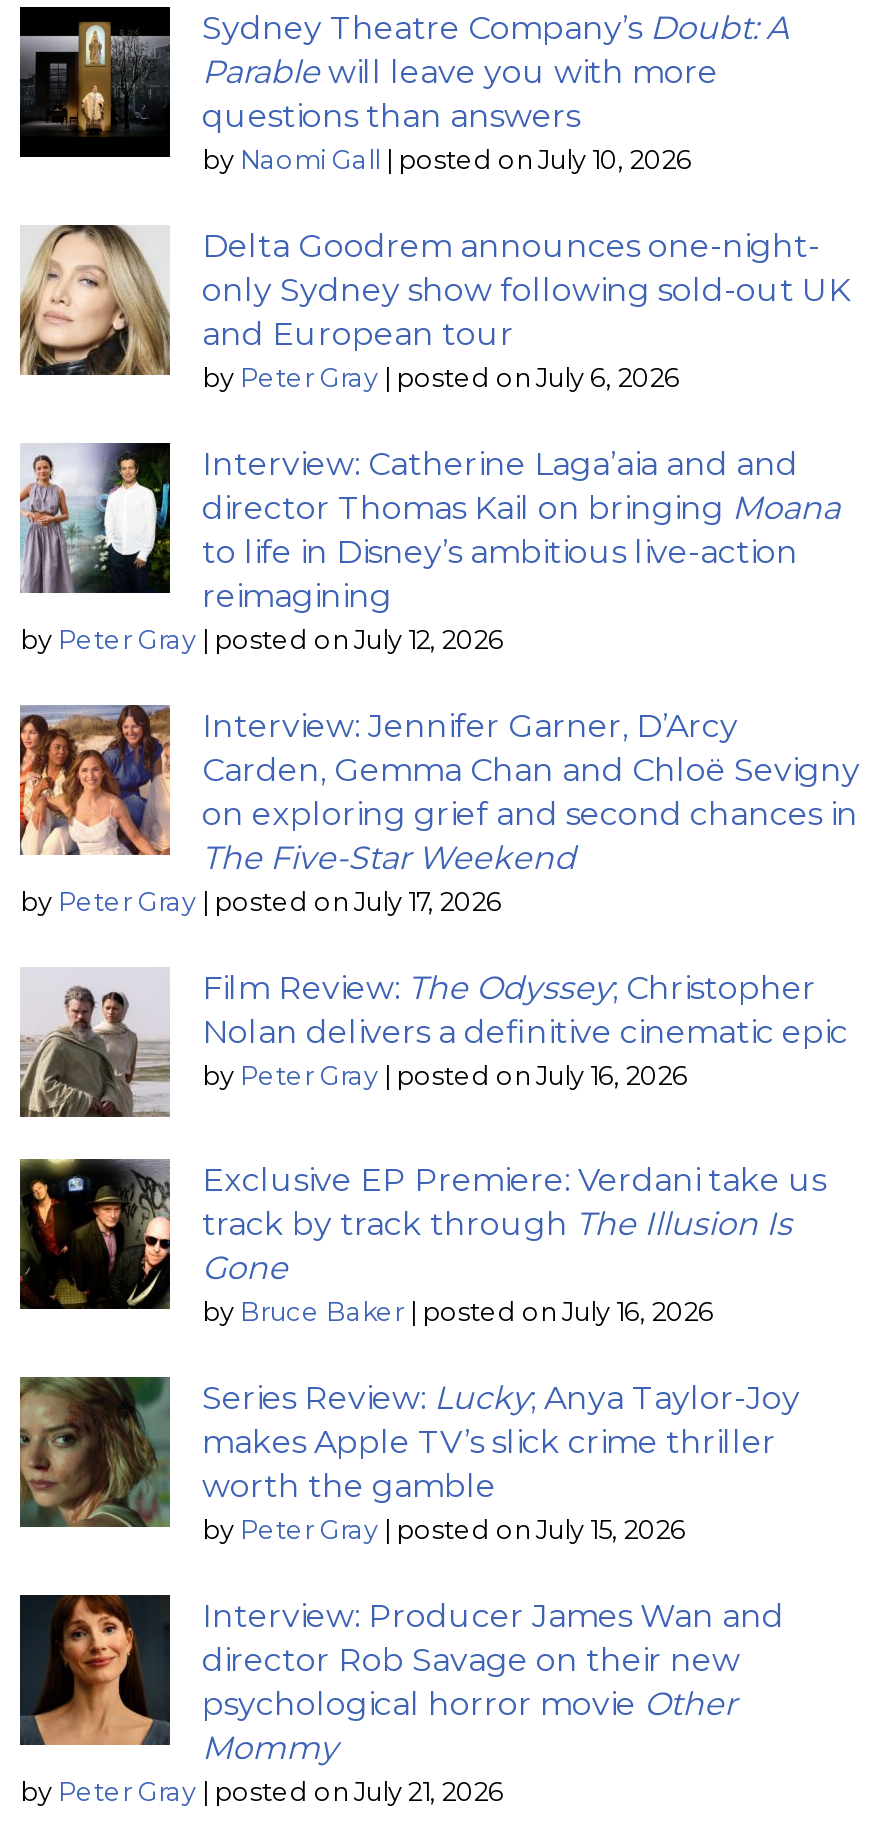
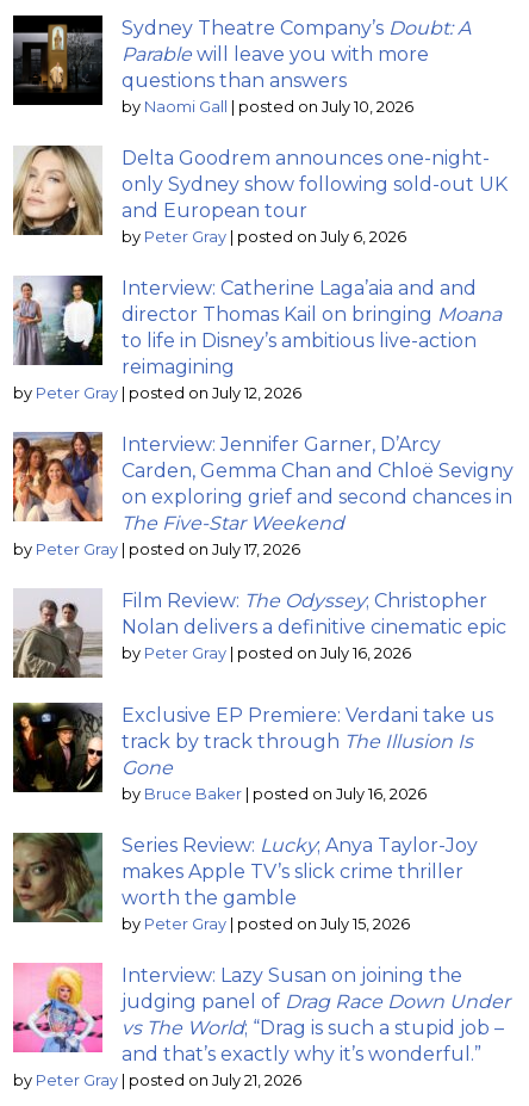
[18,1593,784,1767] [image] | Interview: Producer James Wan and | director Rob Savage on their new | psychological horror movie Other | Mommy -> [12,963,510,1066] [image] | Interview: Lazy Susan on joining the | judging panel of Drag Race Down Under | vs The World; “Drag is such a stupid job – | and that’s exactly why it’s wonderful.”

